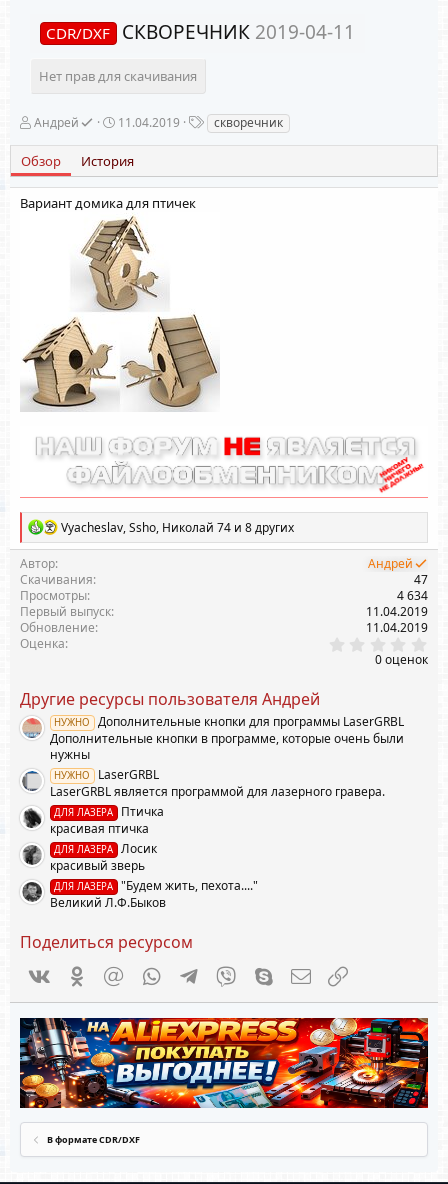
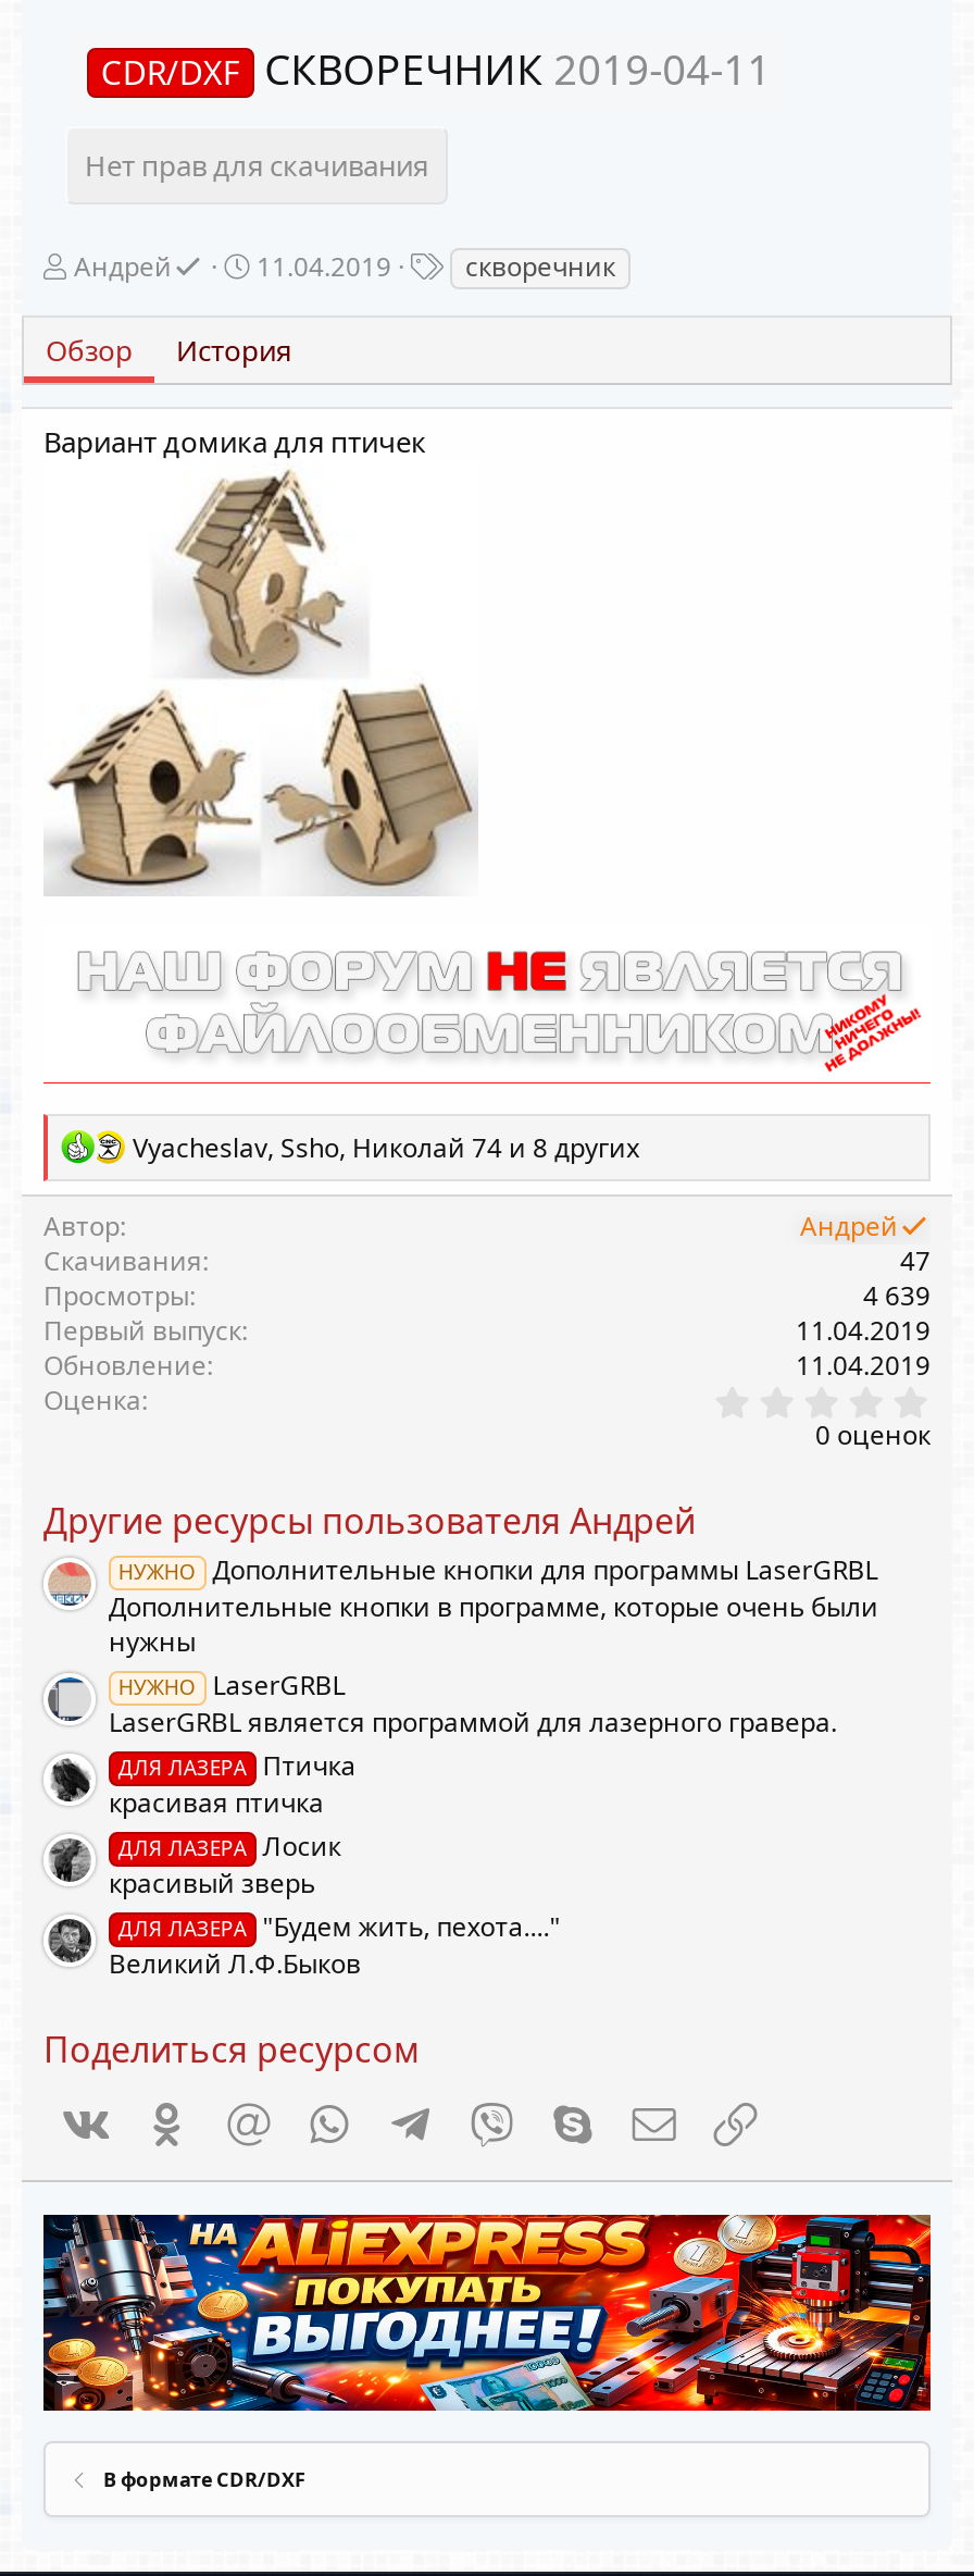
[397,587,428,604] 4 634 -> [863,1278,931,1315] 4 639

